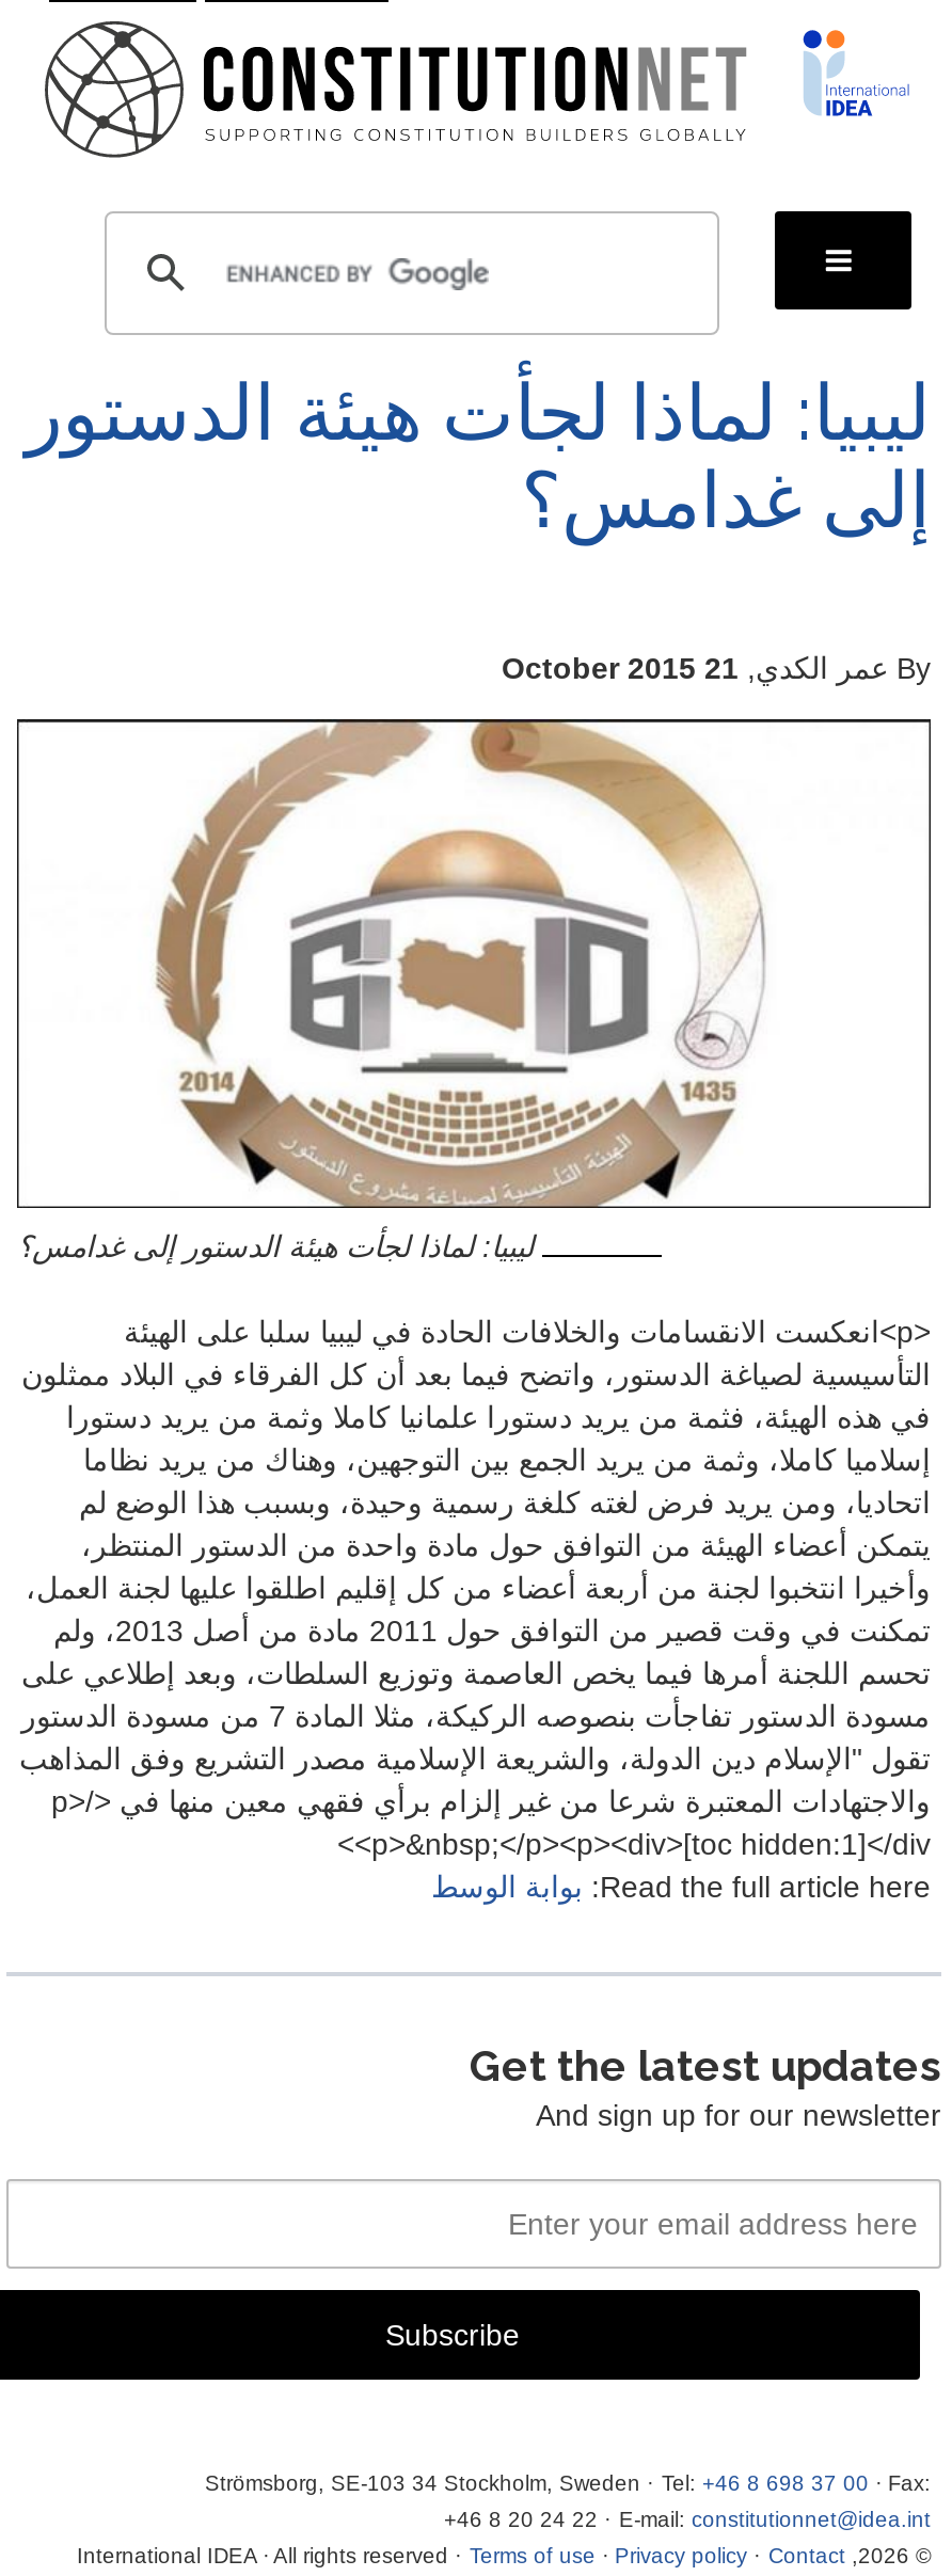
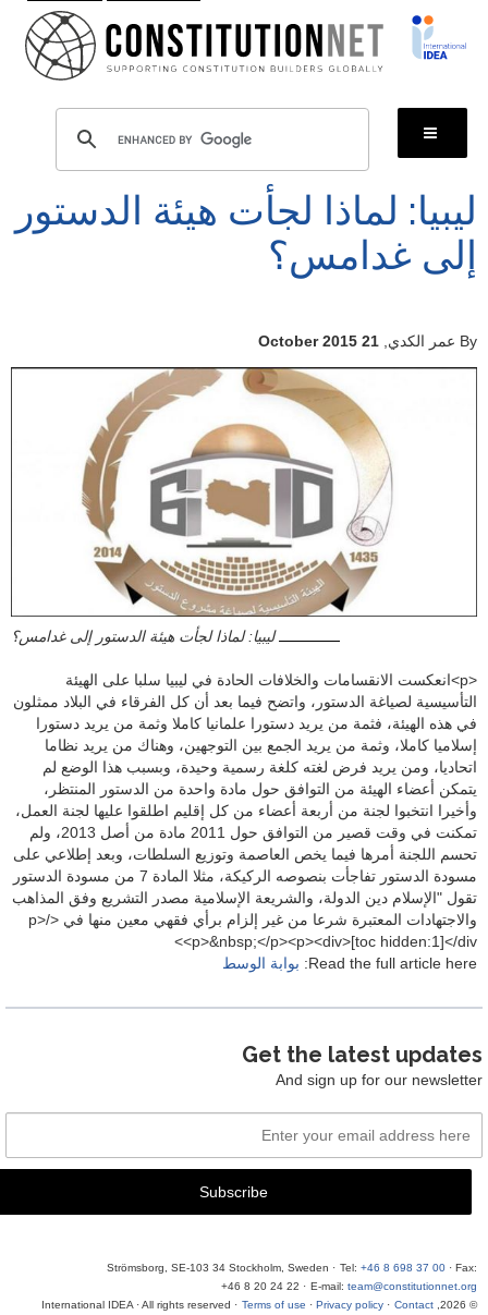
[444,2507,931,2531] +46 8 20 24 22 · E-mail: constitutionnet@idea.int -> [221,1280,477,1292] +46 8 20 24 22 · E-mail: team@constitutionnet.org

